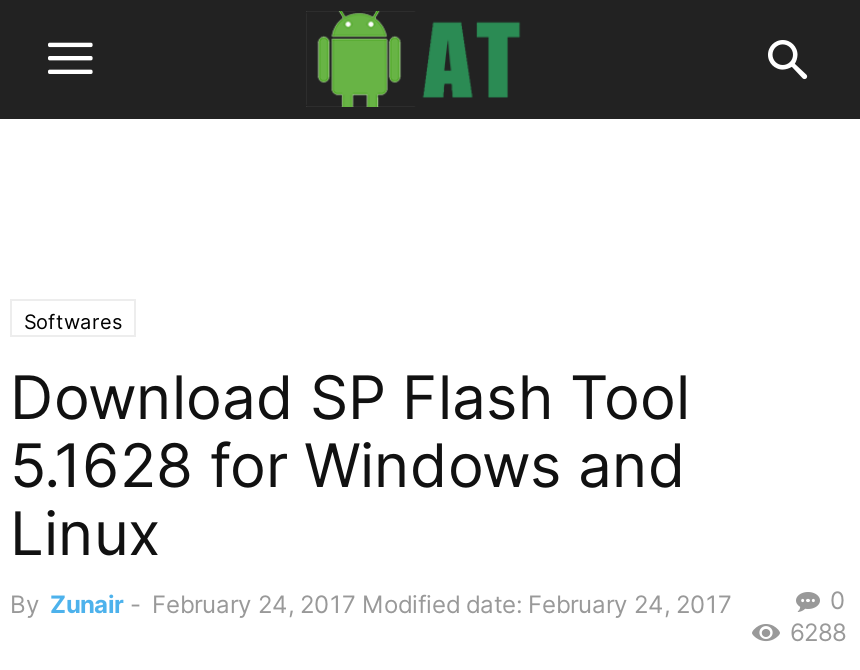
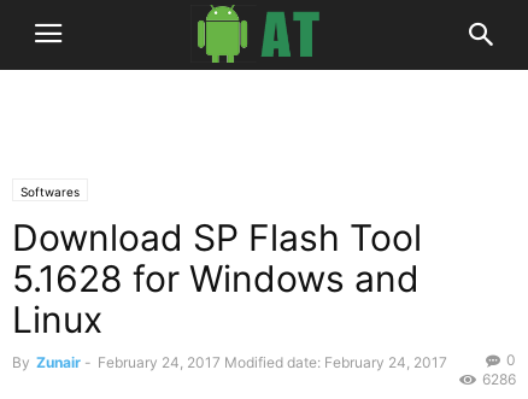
[790,617,846,647] 6288 -> [482,370,516,388] 6286

